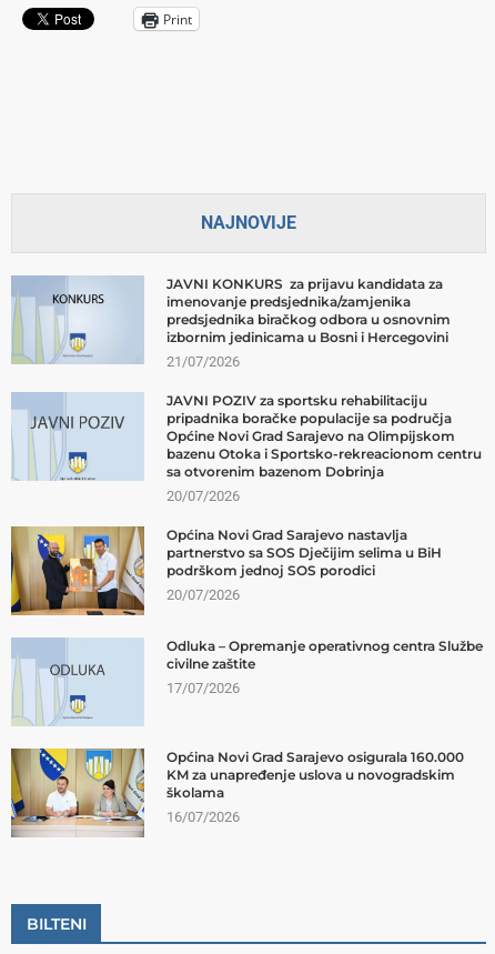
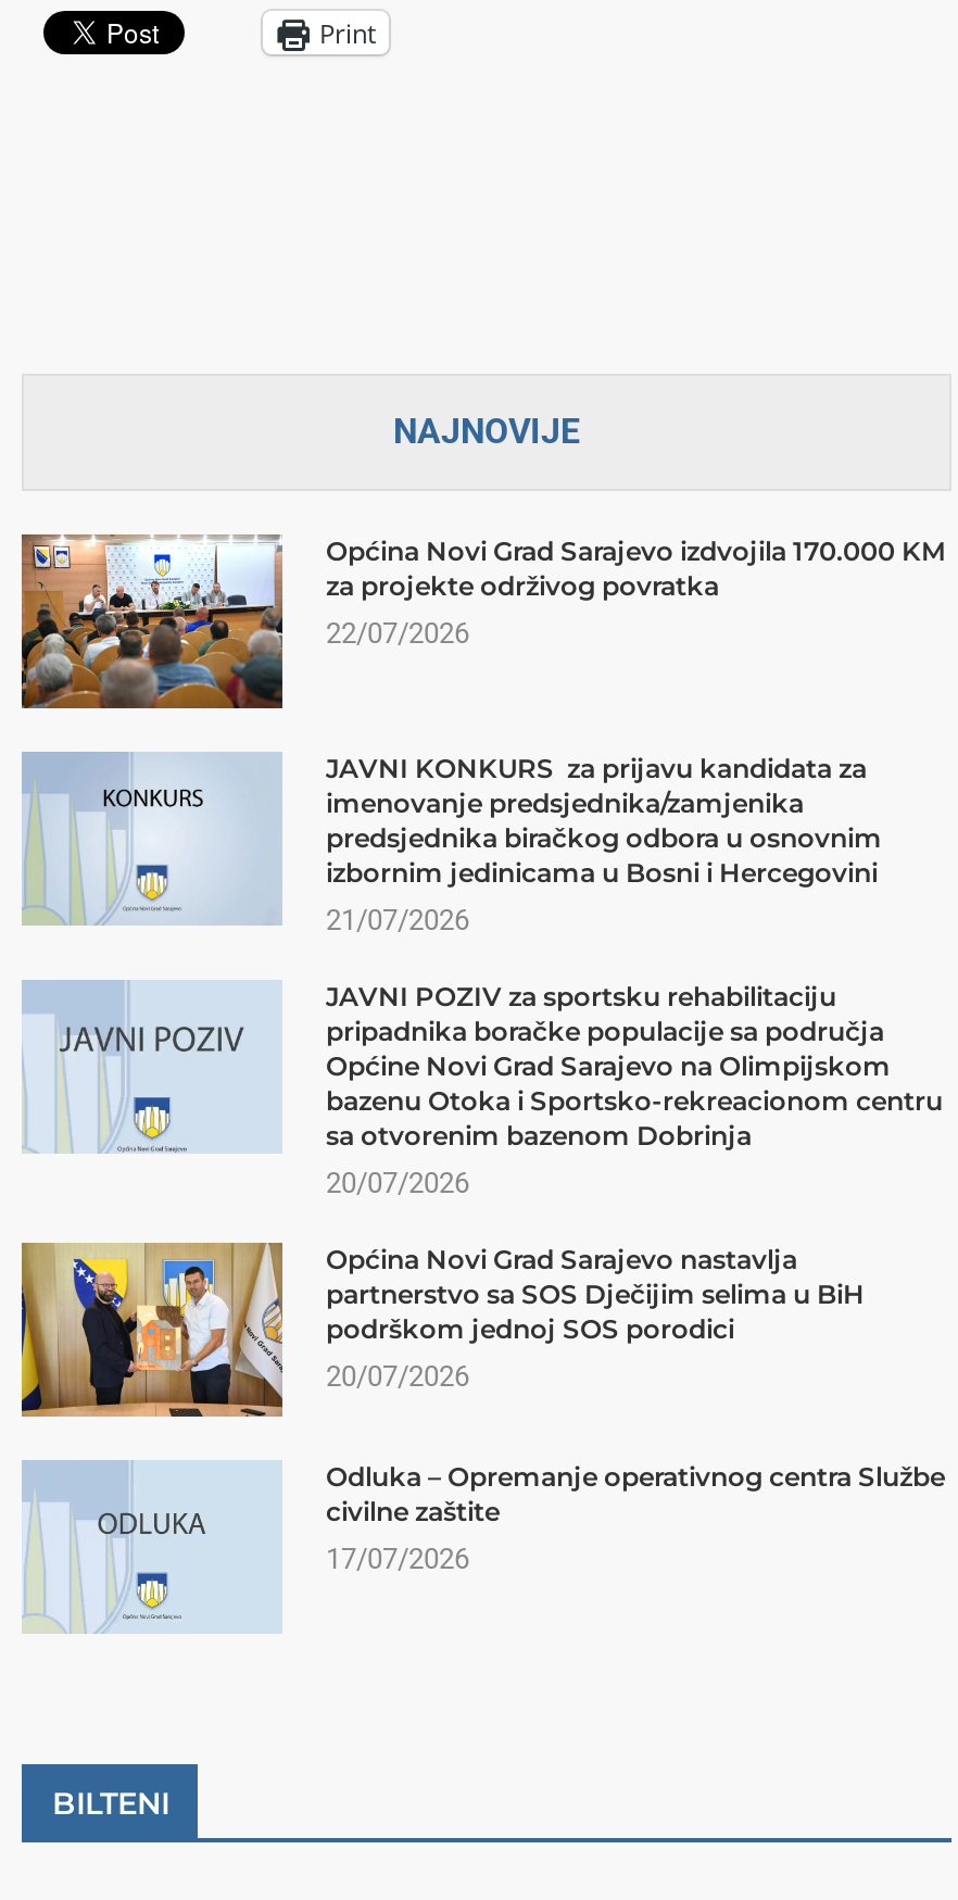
none -> [20,532,945,710] [image] | Općina Novi Grad Sarajevo izdvojila 170.000 KM | za projekte održivog povratka | 22/07/2026
moved [13,276,483,697] -> [26,752,945,1576]: [image] | JAVNI KONKURS za prijavu kandidata za | imenovanje predsjednika/zamjenika | ... | civilne zaštite | 17/07/2026
[10,747,464,838] [image] | Općina Novi Grad Sarajevo osigurala 160.000 | KM za unapređenje uslova u novogradskim | školama | 16/07/2026 -> none

